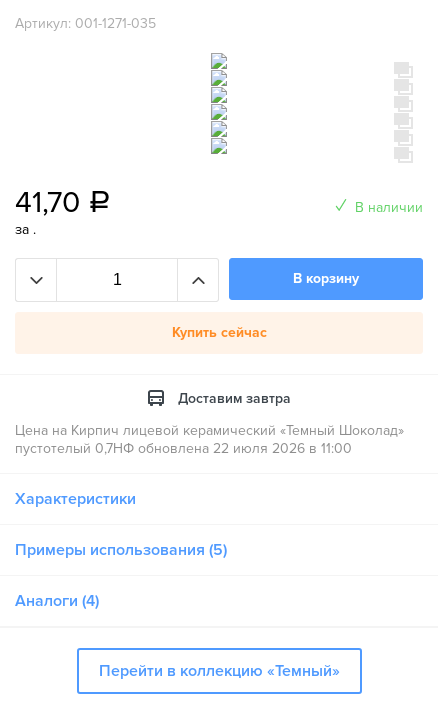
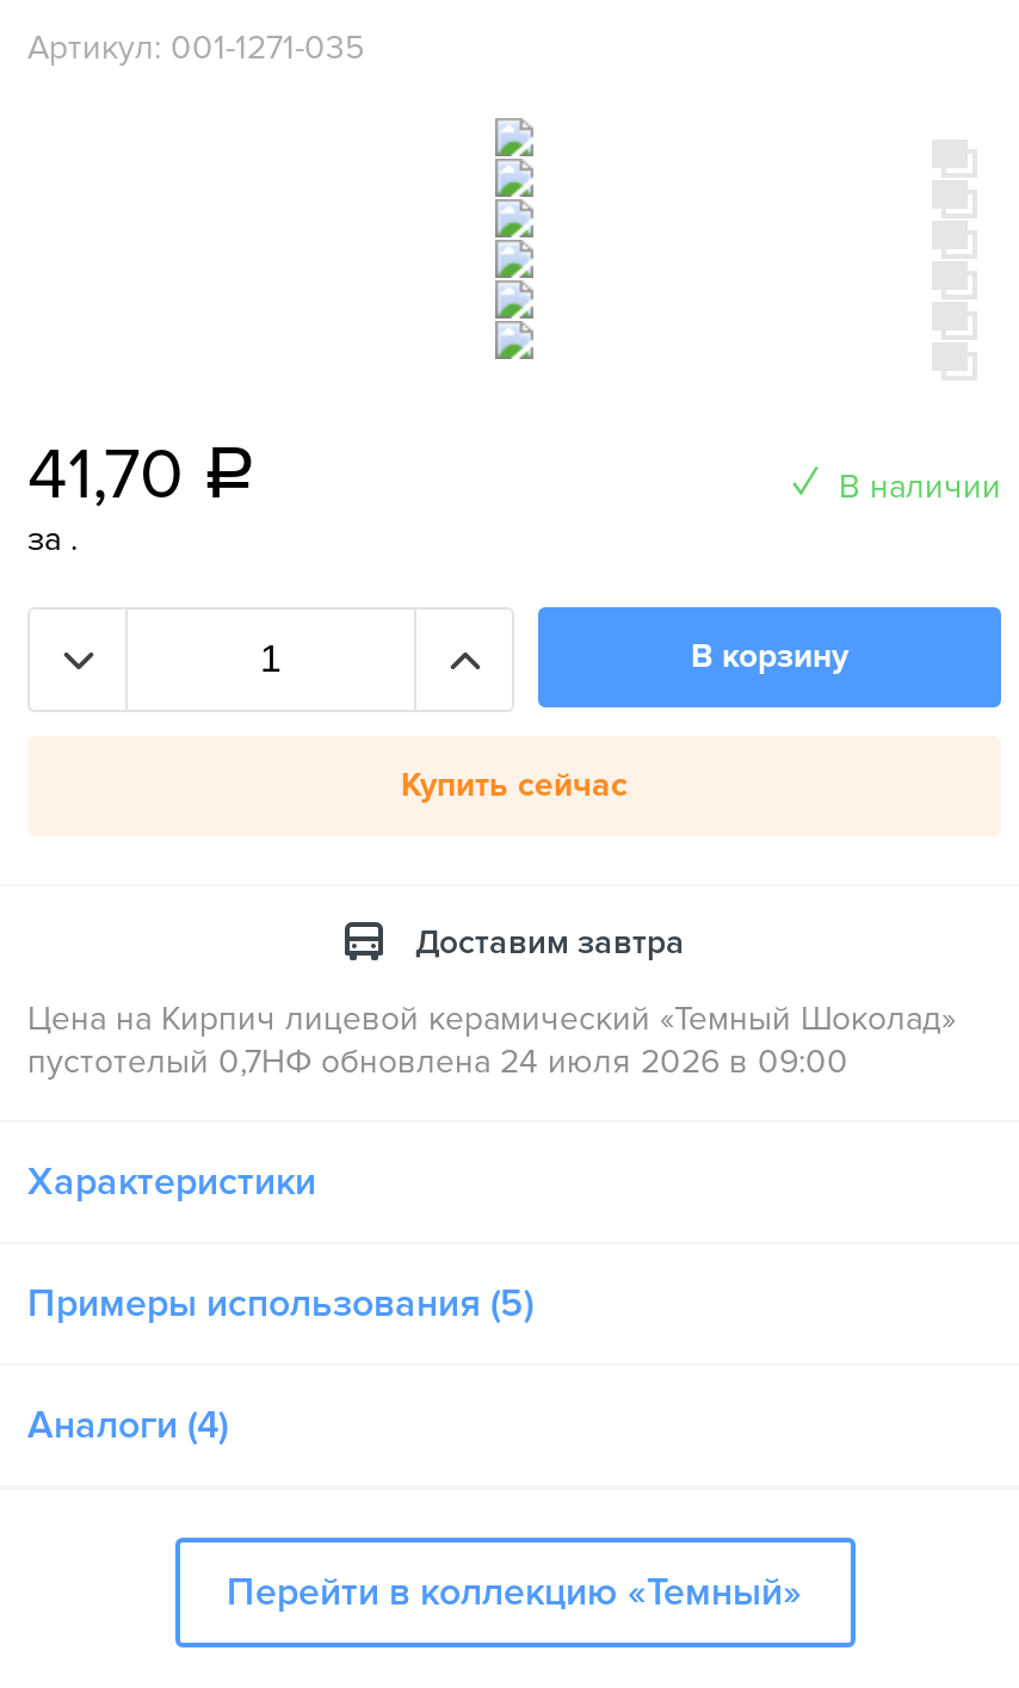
[15,440,352,457] пустотелый 0,7НФ обновлена 22 июля 2026 в 11:00 -> [27,1041,848,1082] пустотелый 0,7НФ обновлена 24 июля 2026 в 09:00

